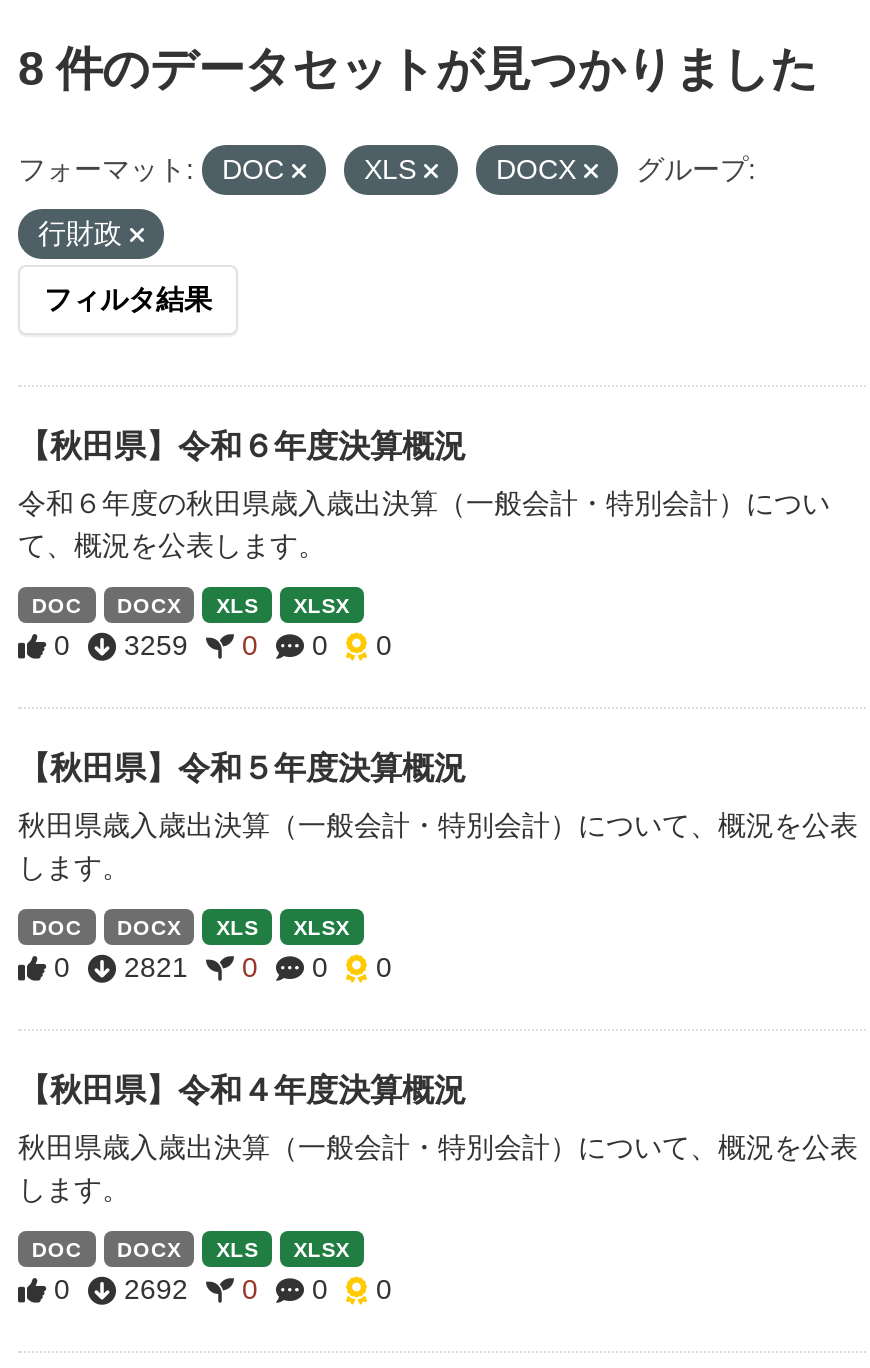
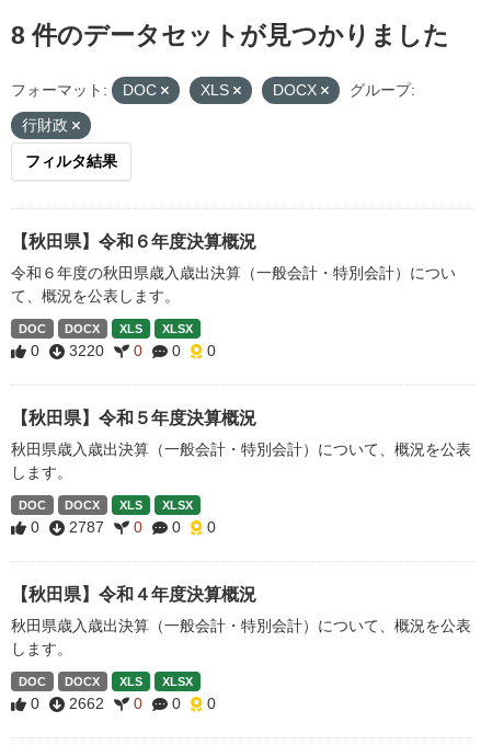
[46,629,392,661] 0 3259 0 0 0 -> [26,342,216,359] 0 3220 0 0 0
[46,951,392,983] 0 2821 0 0 0 -> [26,518,216,536] 0 2787 0 0 0
[46,1273,392,1305] 0 2692 0 0 0 -> [26,695,216,712] 0 2662 0 0 0

